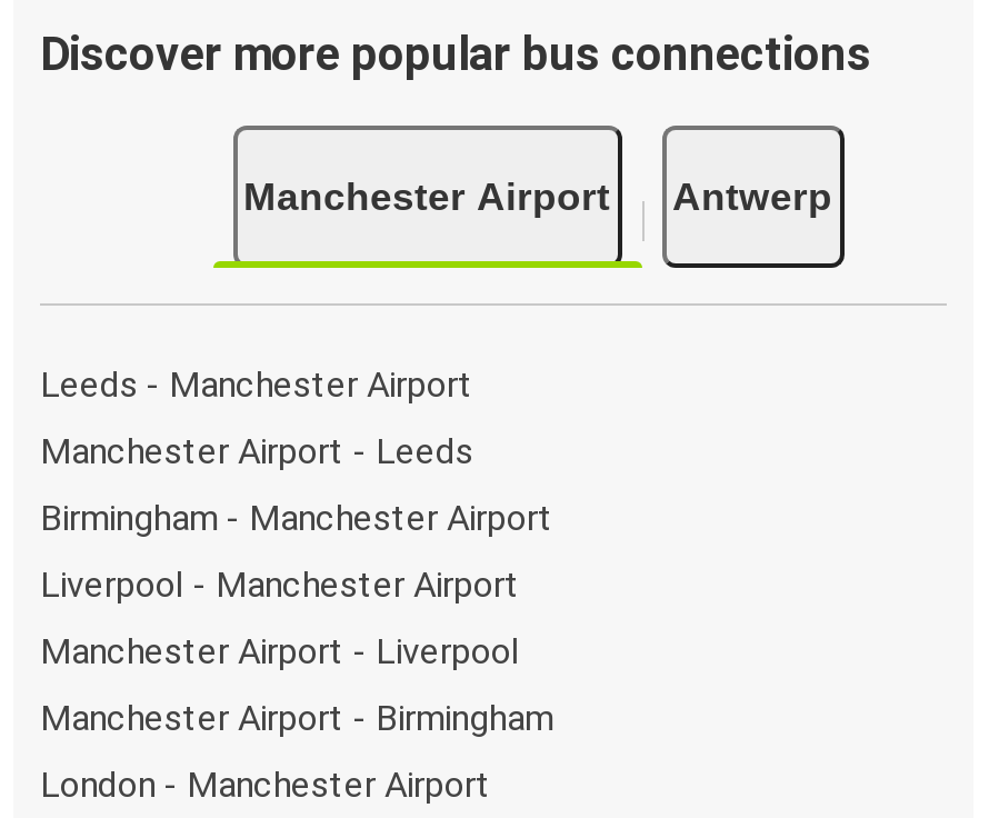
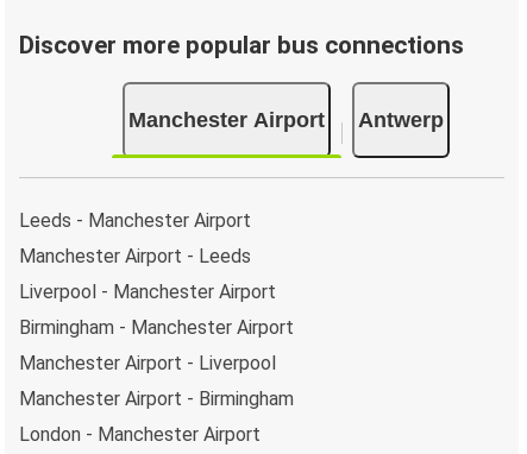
moved [40,495,553,537] -> [19,316,294,339]: Birmingham - Manchester Airport
moved [40,562,520,604] -> [19,281,276,303]: Liverpool - Manchester Airport

